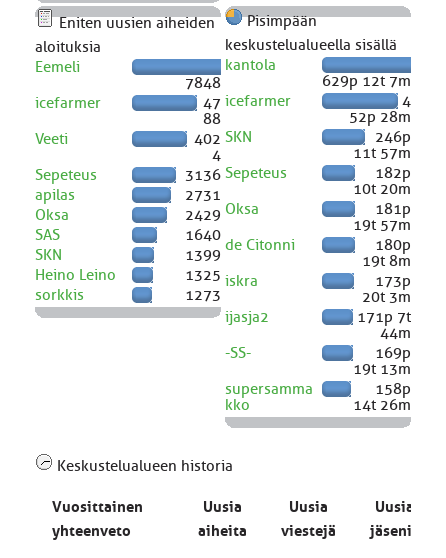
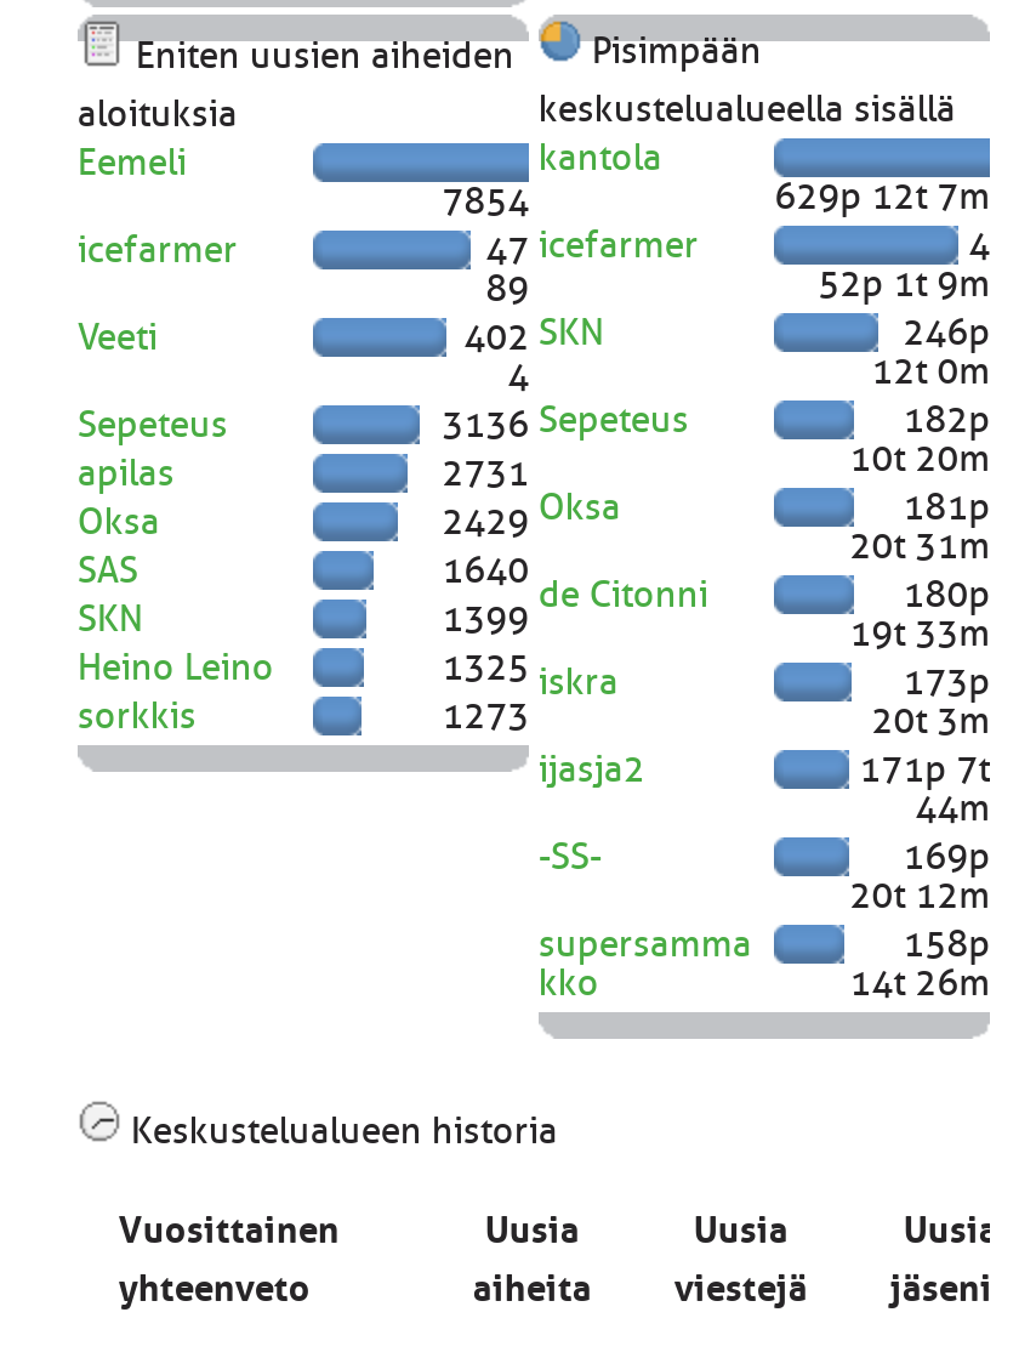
[185,73,221,91] 7848 -> [442,178,529,222] 7854
[203,109,221,127] 88 -> [485,266,529,309] 89
[349,107,411,125] 52p 28m -> [818,261,990,305] 52p 1t 9m
[353,143,411,161] 11t 57m -> [871,348,990,392] 12t 0m
[353,215,411,233] 19t 57m -> [849,523,990,567] 20t 31m
[362,251,411,269] 19t 8m -> [849,610,990,654] 19t 33m
[353,359,411,377] 19t 13m -> [849,873,990,916] 20t 12m

